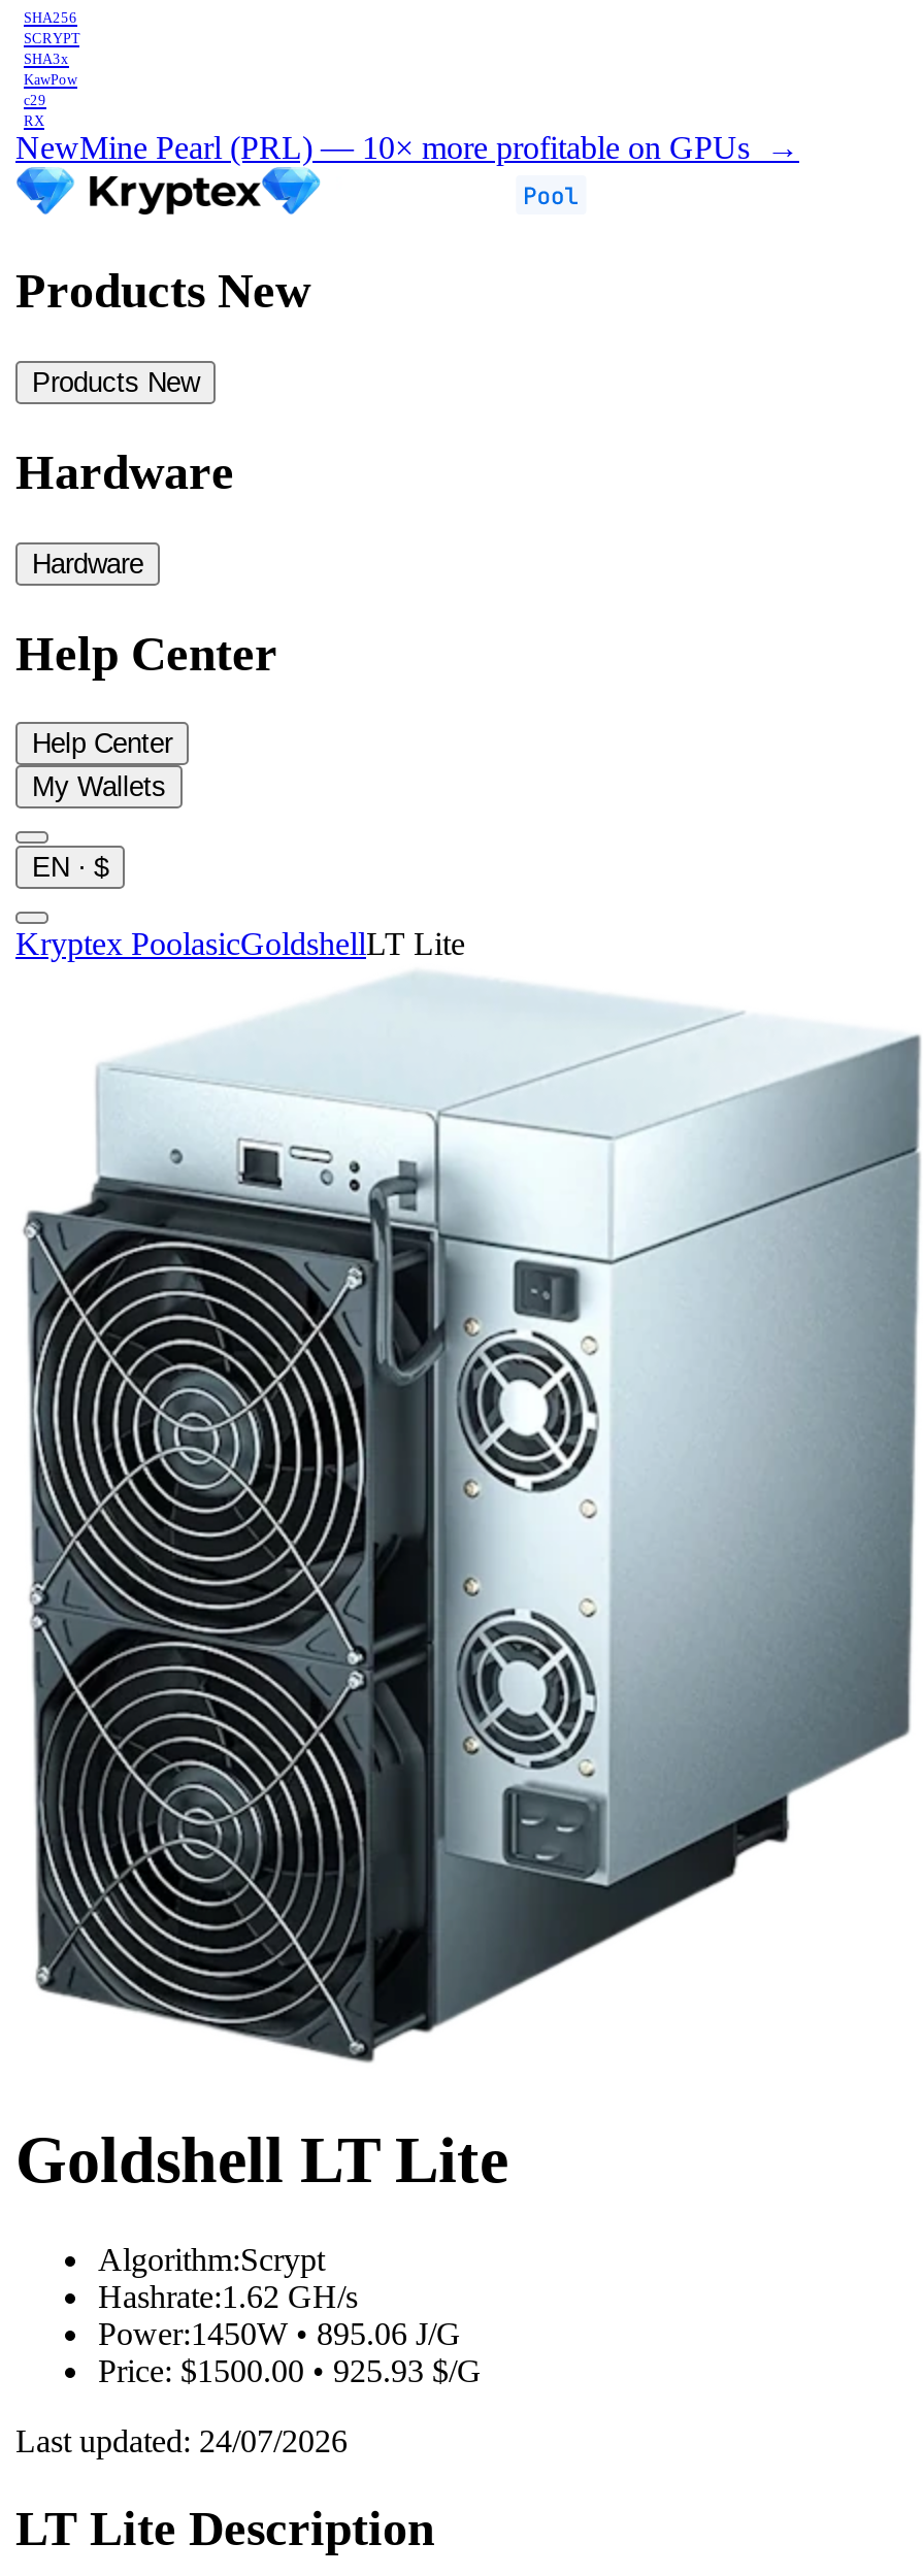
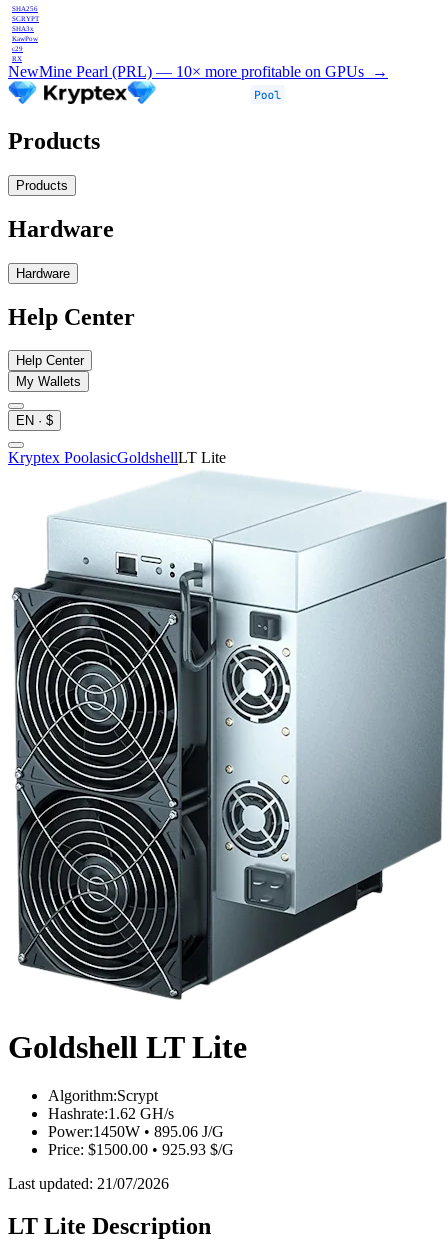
[15,264,310,317] Products New -> [8,128,100,154] Products
[32,367,199,398] Products New -> [16,178,68,193] Products
[15,2424,348,2459] Last updated: 24/07/2026 -> [8,1175,169,1192] Last updated: 21/07/2026

